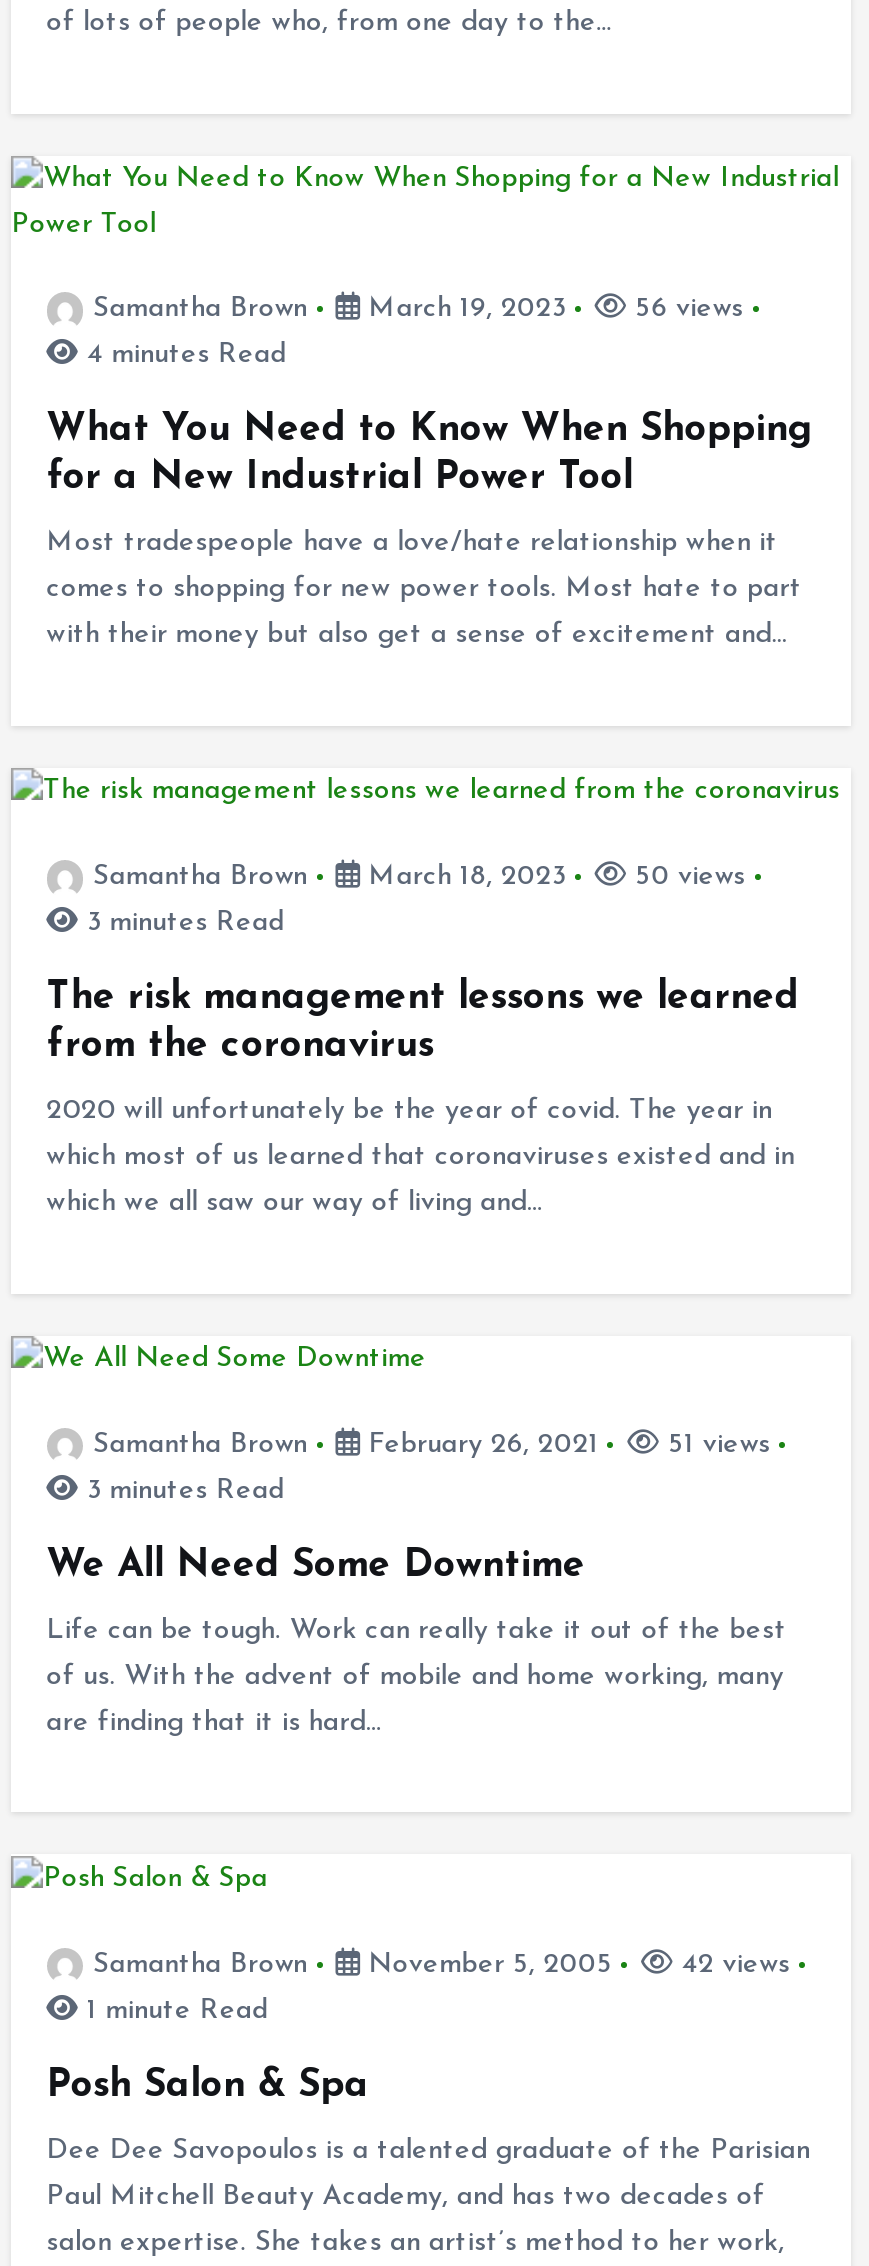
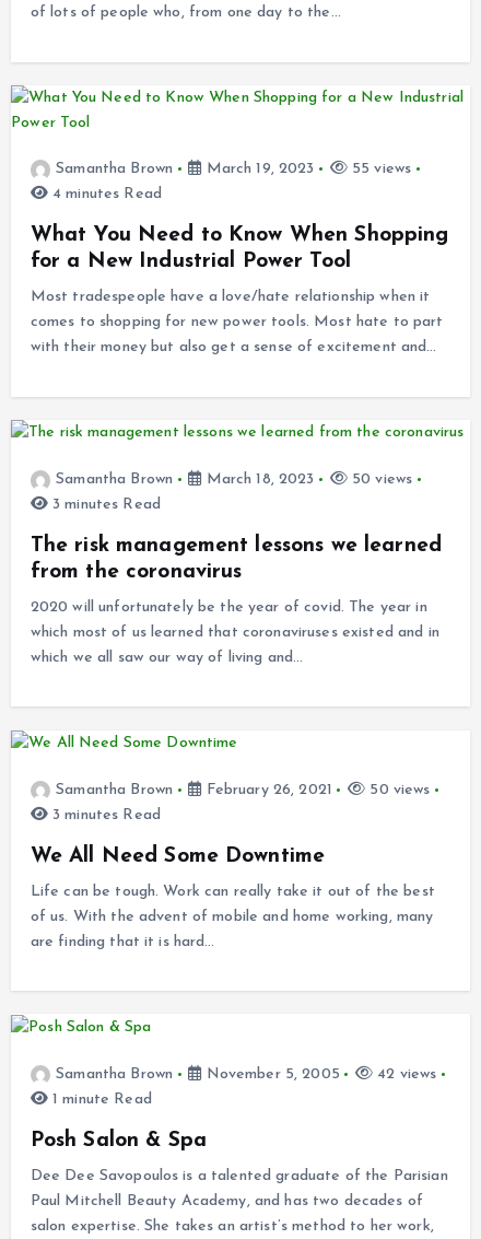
[627,294,743,324] 56 views -> [348,161,411,177] 55 views
[660,1430,770,1460] 51 views -> [365,782,430,798] 50 views

